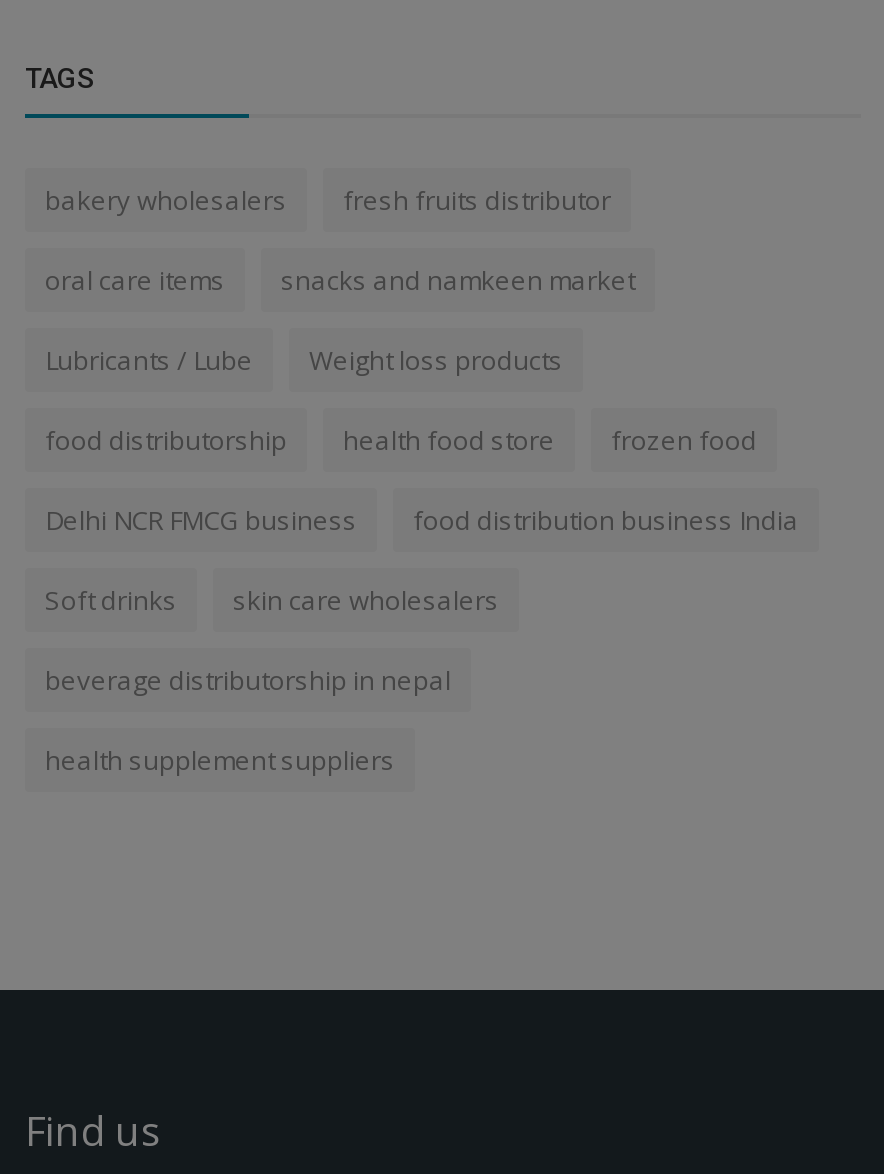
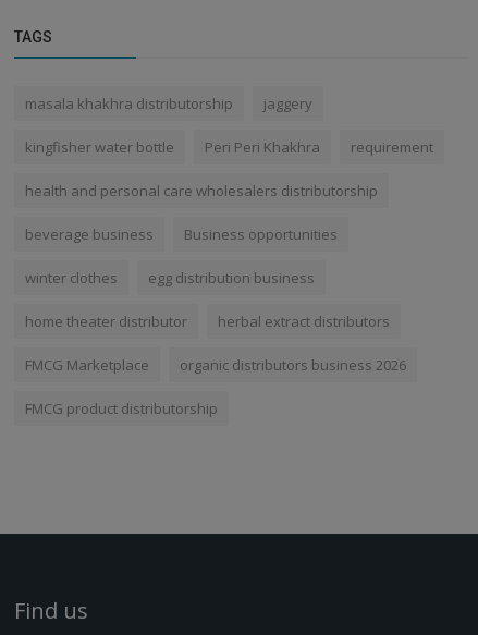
[45,182,611,218] bakery wholesalers | fresh fruits distributor -> [25,93,312,113] masala khakhra distributorship | jaggery
[45,262,635,298] oral care items | snacks and namkeen market -> [25,137,433,157] kingfisher water bottle | Peri Peri Khakhra | requirement
[45,342,563,378] Lubricants / Lube | Weight loss products -> [25,181,378,200] health and personal care wholesalers distributorship
[45,422,757,458] food distributorship | health food store | frozen food -> [25,224,338,244] beverage business | Business opportunities
[45,502,799,538] Delhi NCR FMCG business | food distribution business India -> [25,268,315,287] winter clothes | egg distribution business
[45,582,499,618] Soft drinks | skin care wholesalers -> [25,311,390,331] home theater distributor | herbal extract distributors
[45,662,451,698] beverage distributorship in nepal -> [25,355,406,374] FMCG Marketplace | organic distributors business 2026
[45,742,395,778] health supplement suppliers -> [25,398,218,418] FMCG product distributorship

